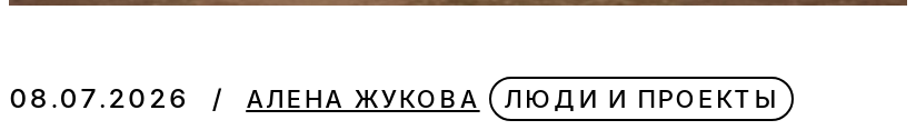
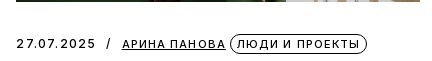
[10,80,480,114] 08.07.2026 | АЛЕНА ЖУКОВА -> [16,36,226,51] 27.07.2025 | АРИНА ПАНОВА

